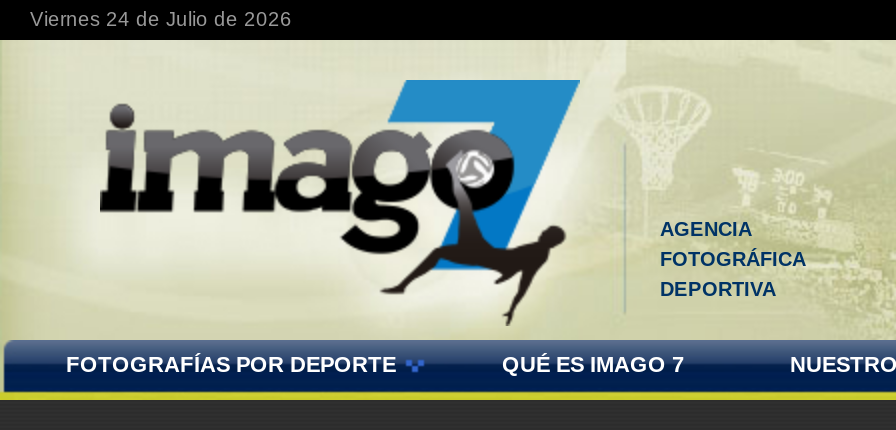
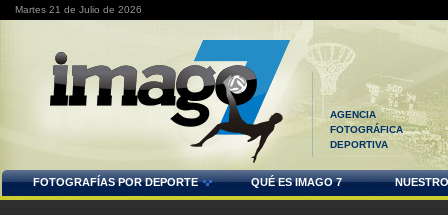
[30,8,292,30] Viernes 24 de Julio de 2026 -> [15,4,142,15] Martes 21 de Julio de 2026

